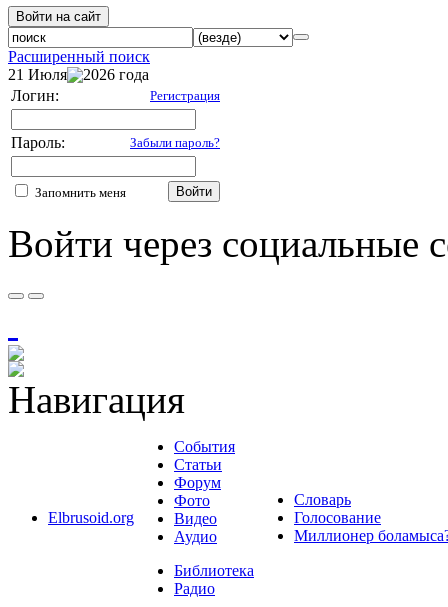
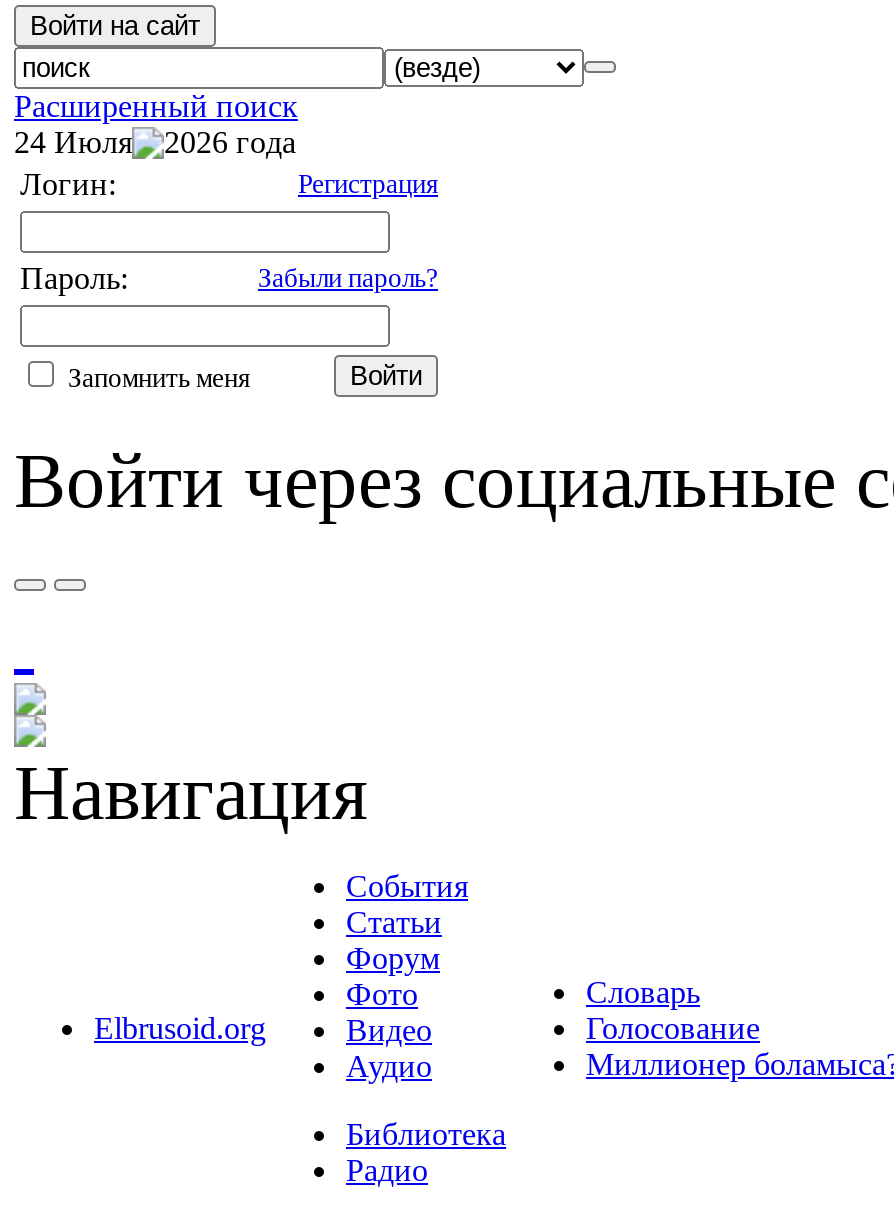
[8,66,149,83] 21 Июля 2026 года -> [14,125,296,159] 24 Июля 2026 года

